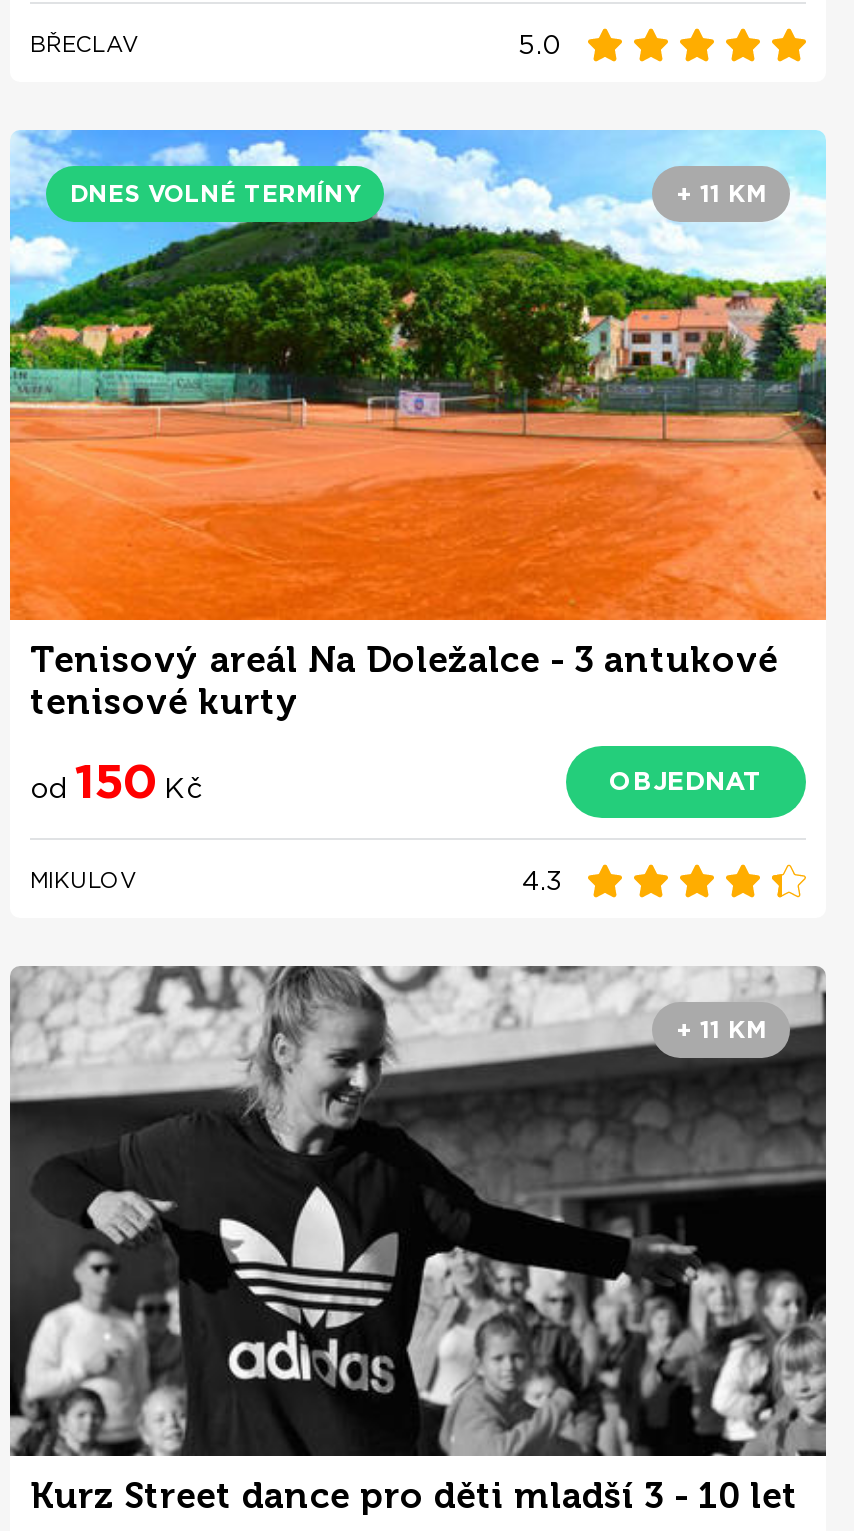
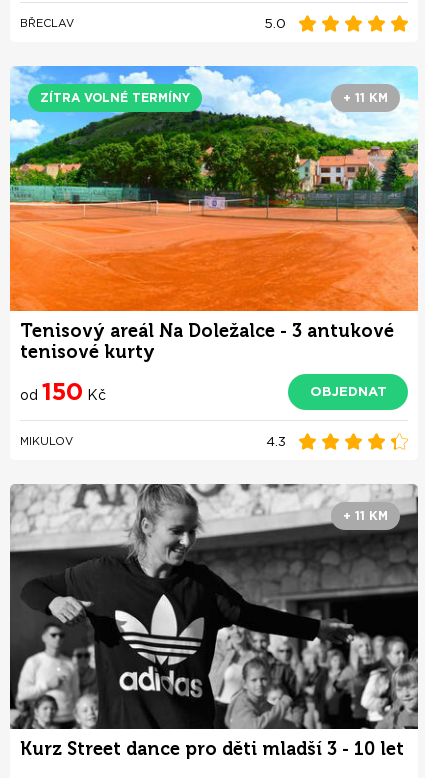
[70,178,360,208] DNES VOLNÉ TERMÍNY -> [40,90,190,105] ZÍTRA VOLNÉ TERMÍNY

